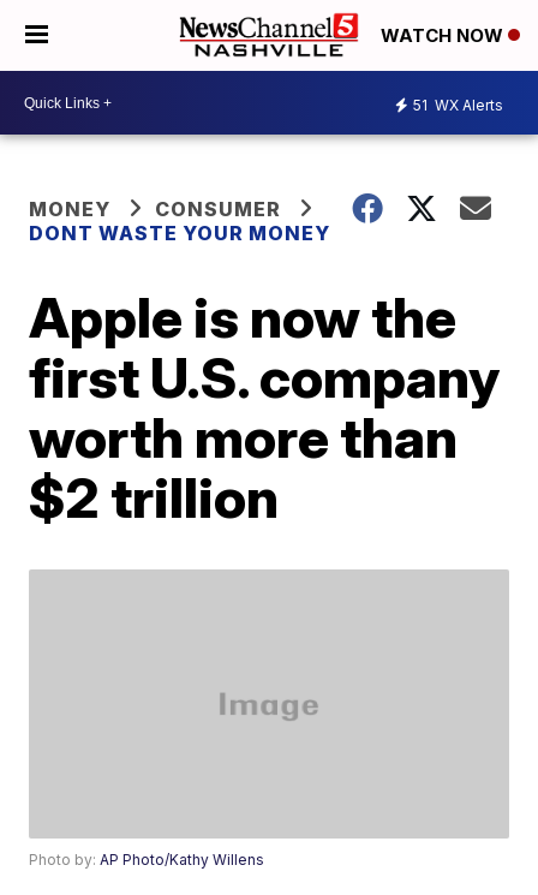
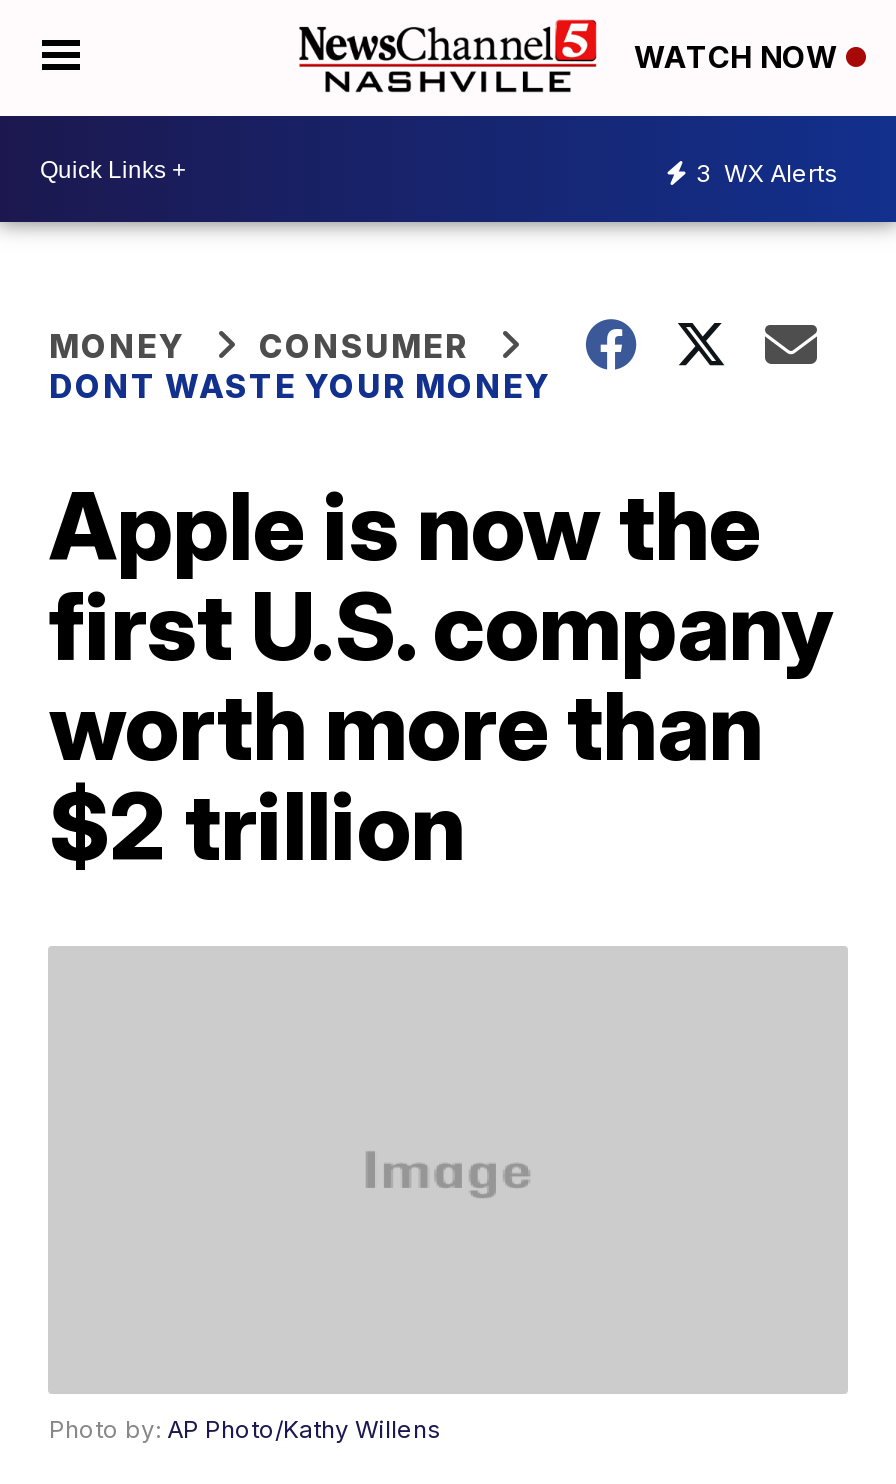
[413,96,503,114] 51 WX Alerts -> [696,157,838,187] 3 WX Alerts

